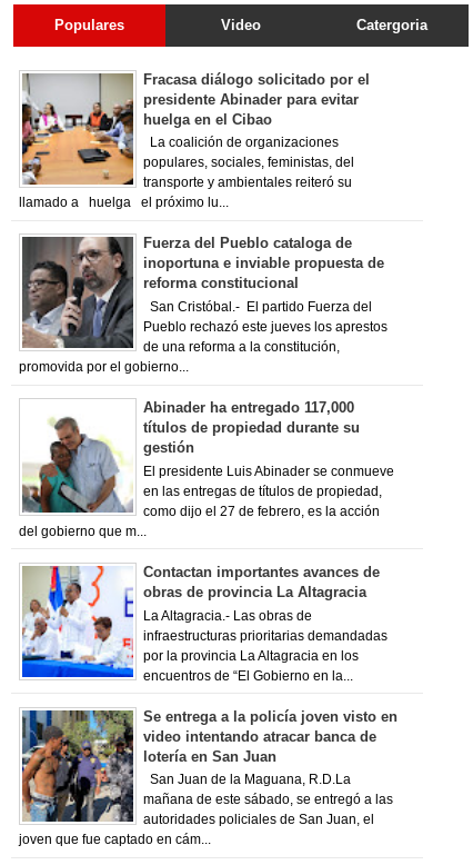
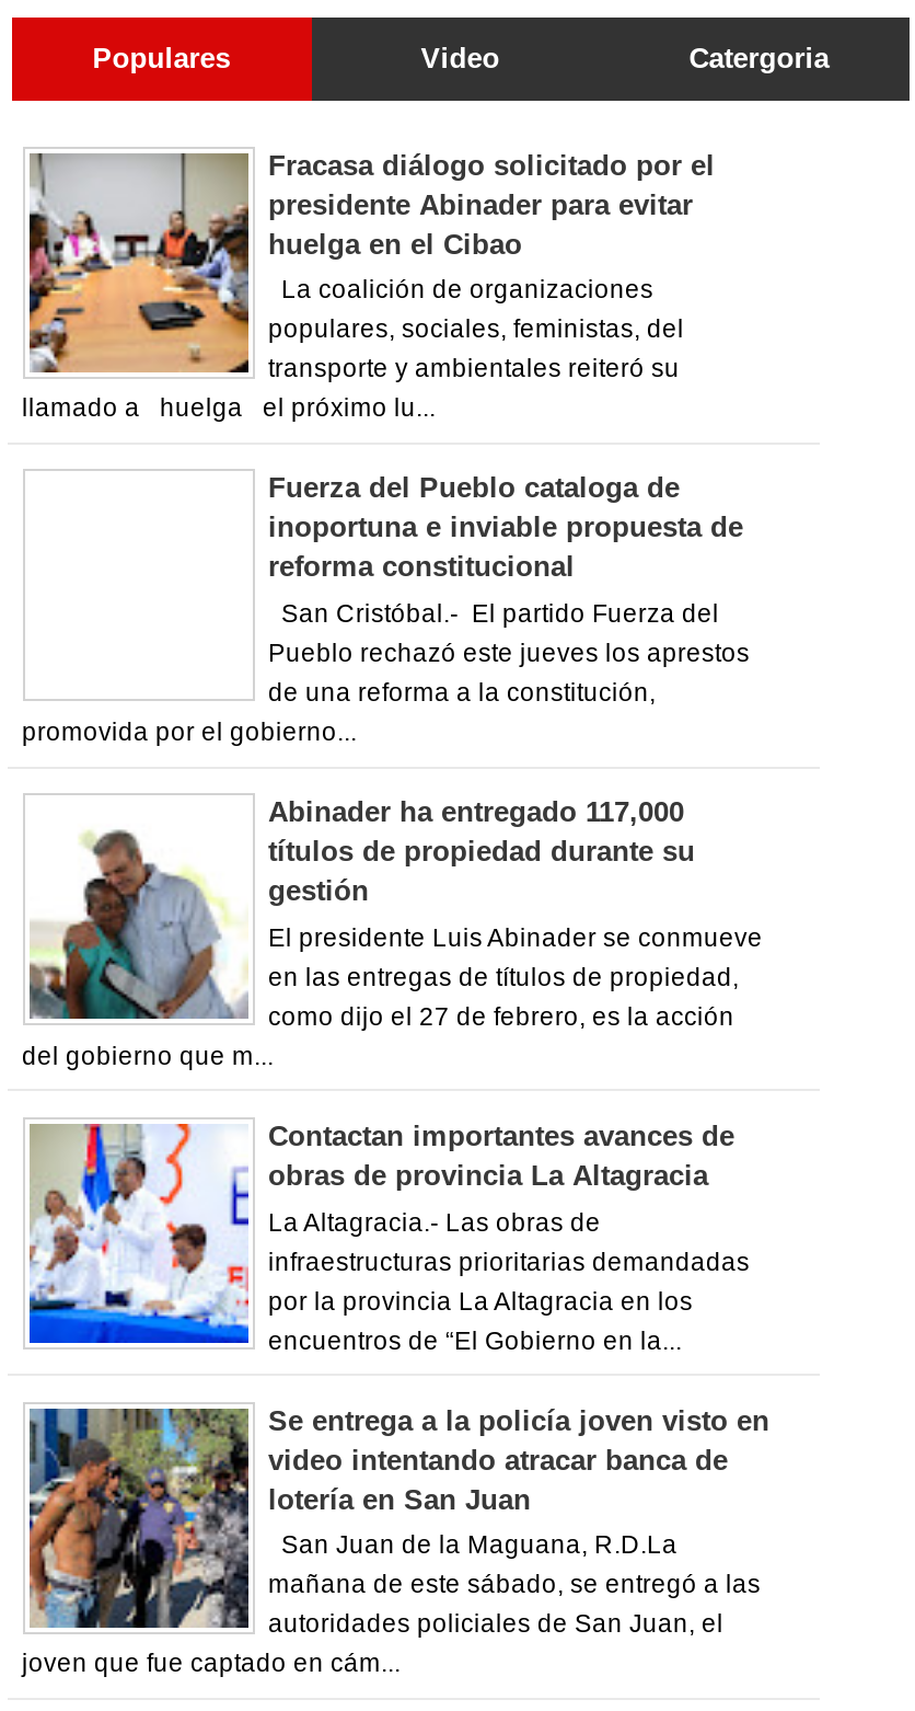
[21,236,134,349] [image] -> none

